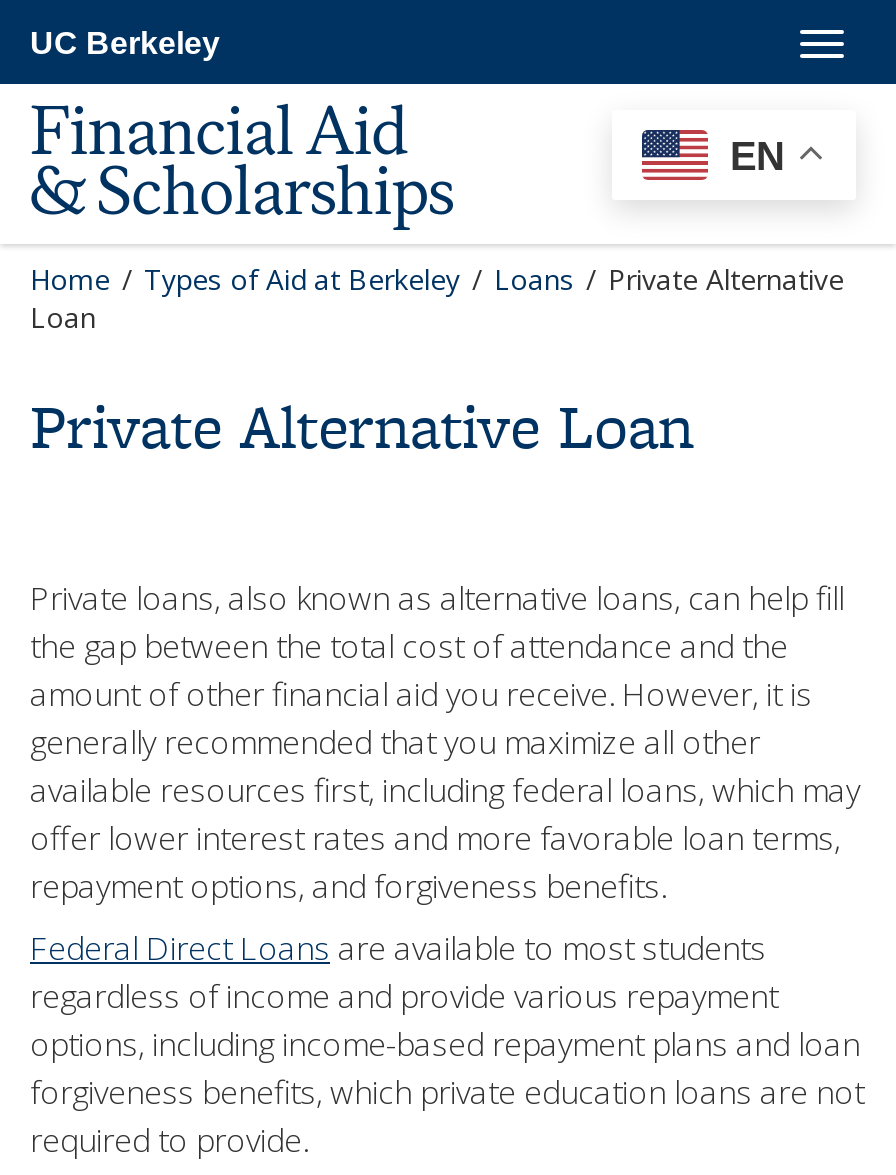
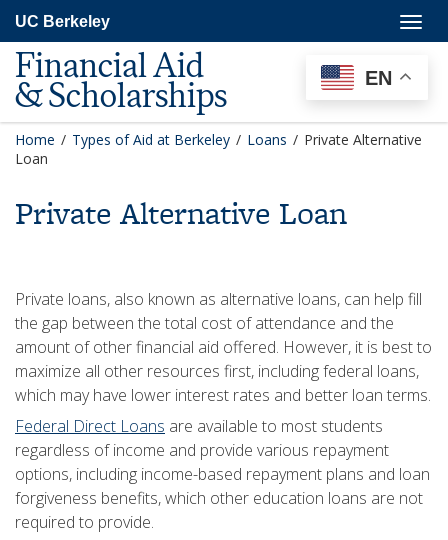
[30,672,860,908] amount of other financial aid you receive. However, it is | generally recommended that you maximize all other | available resources first, including federal loans, which may | offer lower interest rates and more favorable loan terms, | repayment options, and forgiveness benefits. -> [15,336,432,406] amount of other financial aid offered. However, it is best to | maximize all other resources first, including federal loans, | which may have lower interest rates and better loan terms.
[30,1070,864,1114] forgiveness benefits, which private education loans are not -> [15,487,423,509] forgiveness benefits, which other education loans are not

